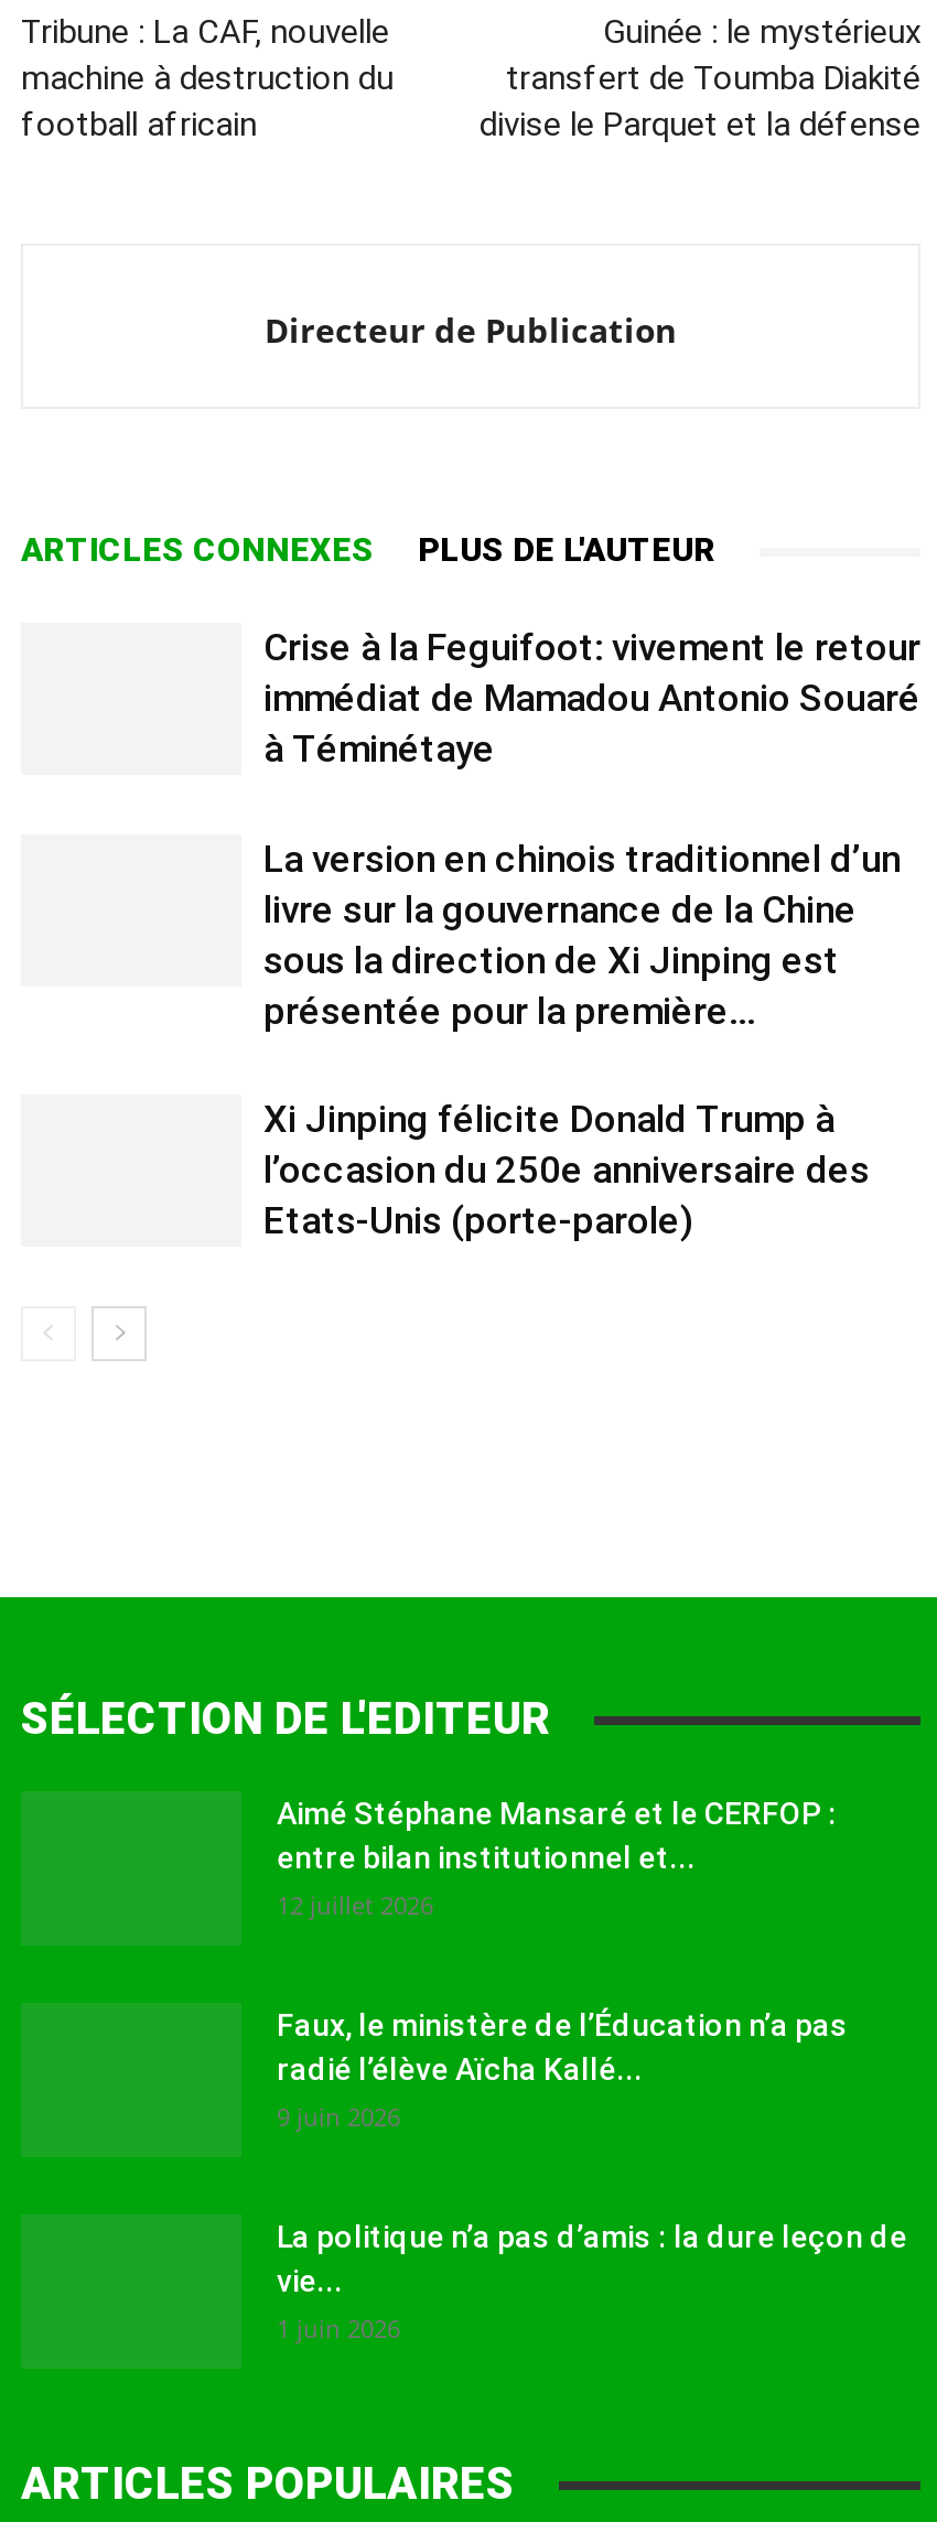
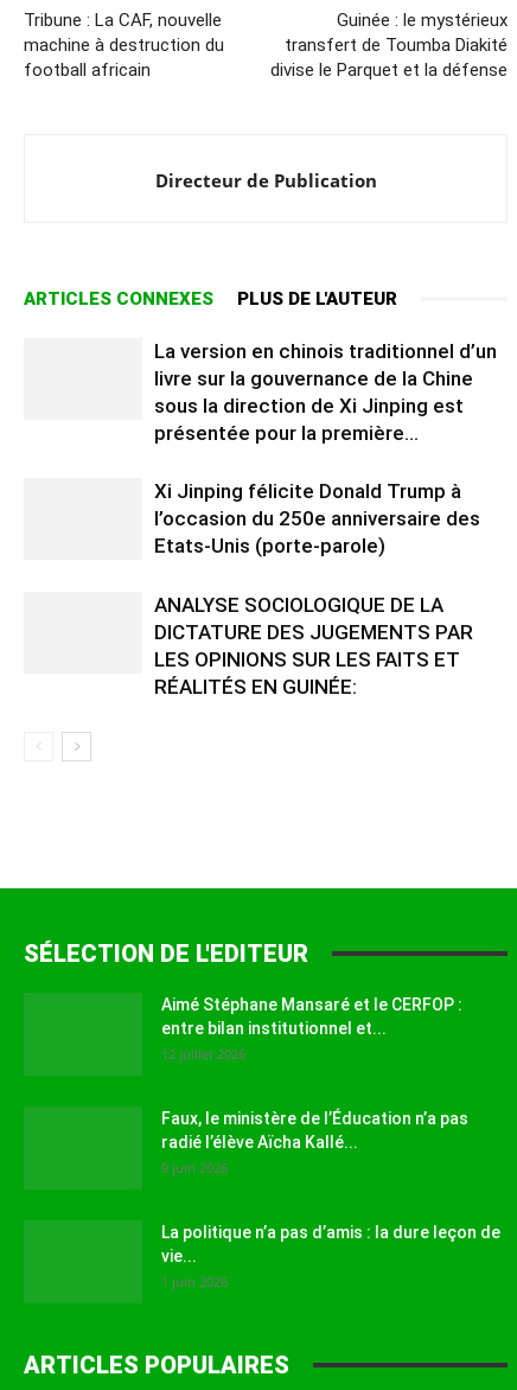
[263,625,920,770] Crise à la Feguifoot: vivement le retour | immédiat de Mamadou Antonio Souaré | à Téminétaye -> none
moved [263,837,901,1242] -> [154,339,497,557]: La version en chinois traditionnel d’un | livre sur la gouvernance de la Chine | sous la direction de Xi Jinping est | présentée pour la première... | Xi Jinping félicite Donald Trump à | l’occasion du 250e anniversaire des | Etats-Unis (porte-parole)
none -> [154,593,473,699] ANALYSE SOCIOLOGIQUE DE LA | DICTATURE DES JUGEMENTS PAR | LES OPINIONS SUR LES FAITS ET | RÉALITÉS EN GUINÉE:

